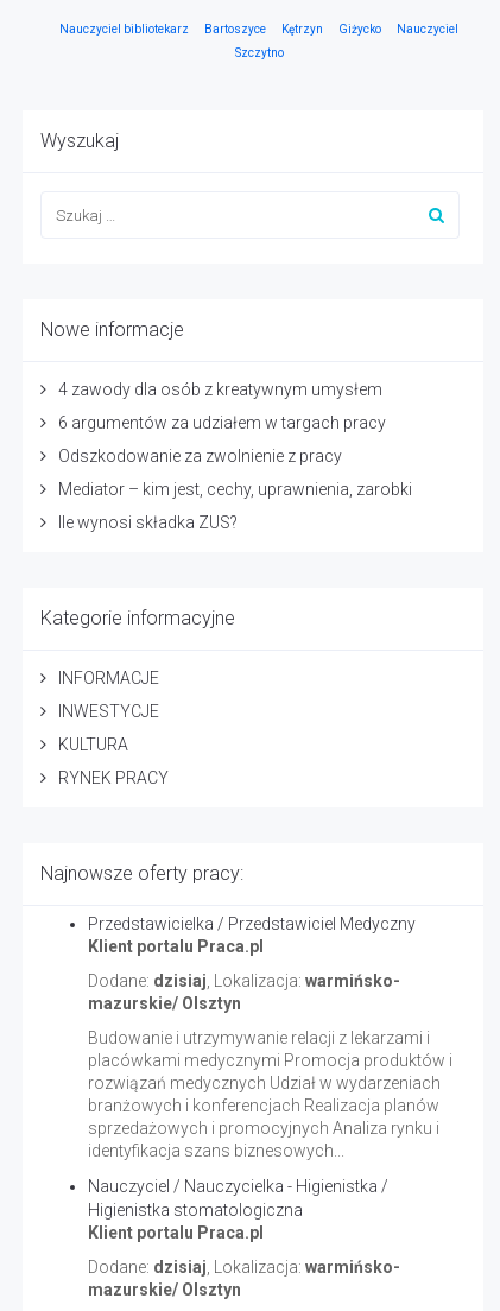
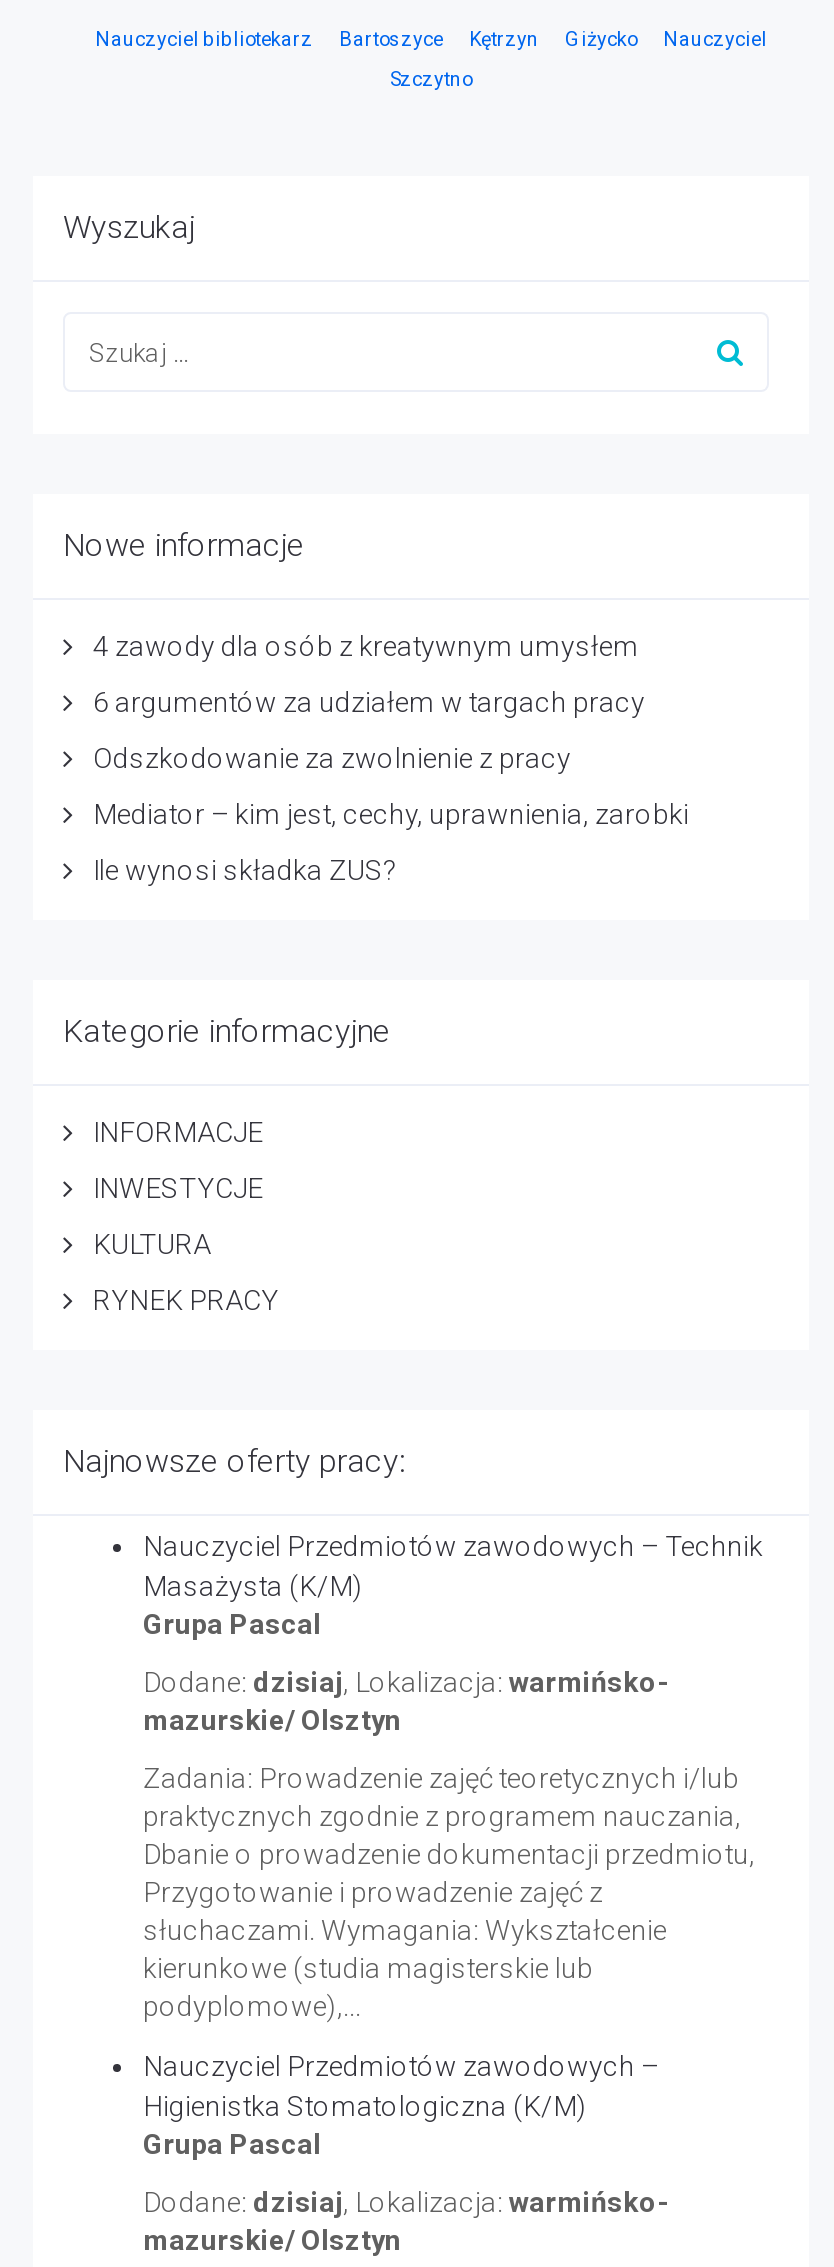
[88,914,416,956] Przedstawicielka / Przedstawiciel Medyczny | Klient portalu Praca.pl -> [143,1530,763,1640] Nauczyciel Przedmiotów zawodowych – Technik | Masażysta (K/M) | Grupa Pascal
[88,1028,452,1160] Budowanie i utrzymywanie relacji z lekarzami i | placówkami medycznymi Promocja produktów i | rozwiązań medycznych Udział w wydarzeniach | branżowych i konferencjach Realizacja planów | sprzedażowych i promocyjnych Analiza rynku i | identyfikacja szans biznesowych... -> [143,1762,755,2022] Zadania: Prowadzenie zajęć teoretycznych i/lub | praktycznych zgodnie z programem nauczania, | Dbanie o prowadzenie dokumentacji przedmiotu, | Przygotowanie i prowadzenie zajęć z | słuchaczami. Wymagania: Wykształcenie | kierunkowe (studia magisterskie lub | podyplomowe),...
[88,1177,388,1242] Nauczyciel / Nauczycielka - Higienistka / | Higienistka stomatologiczna | Klient portalu Praca.pl -> [143,2050,659,2160] Nauczyciel Przedmiotów zawodowych – | Higienistka Stomatologiczna (K/M) | Grupa Pascal

